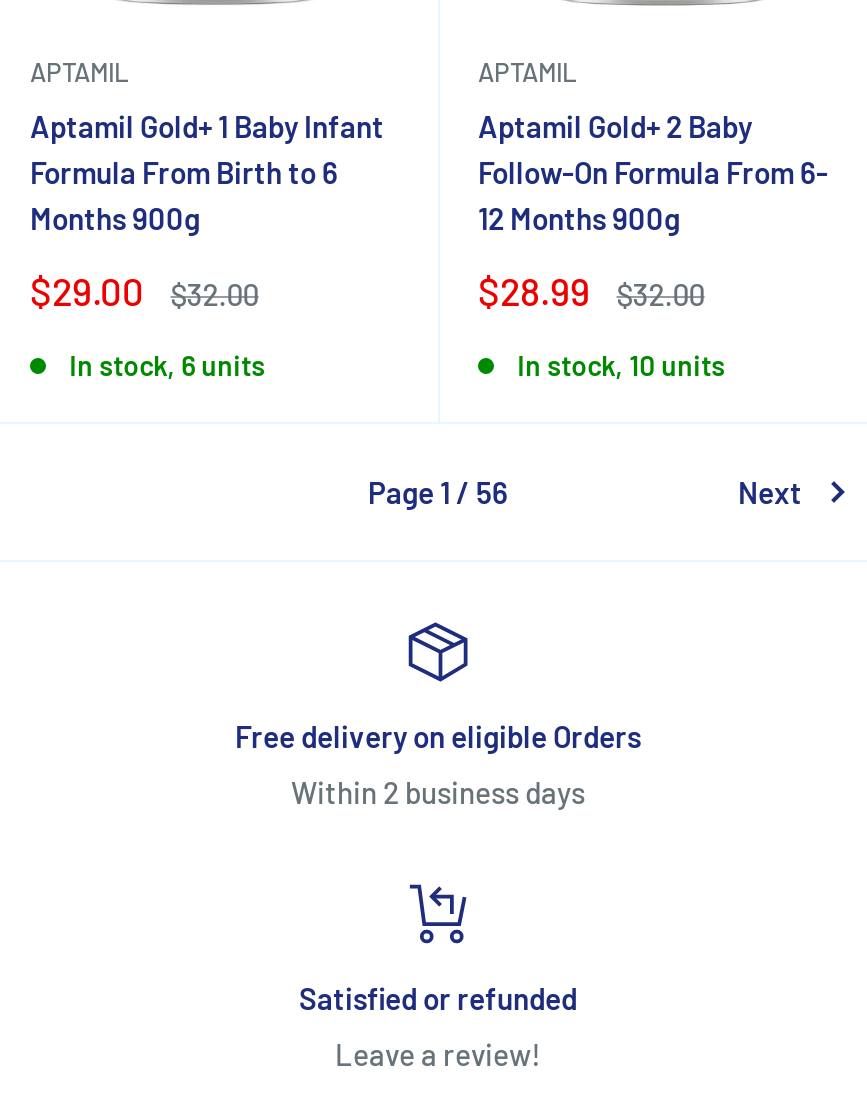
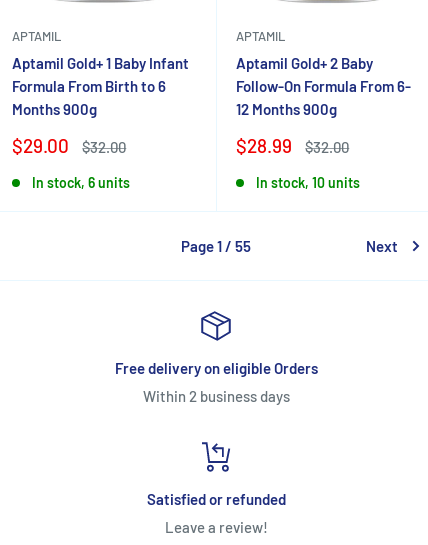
[368,474,508,510] Page 1 / 56 -> [181,237,251,255] Page 1 / 55

